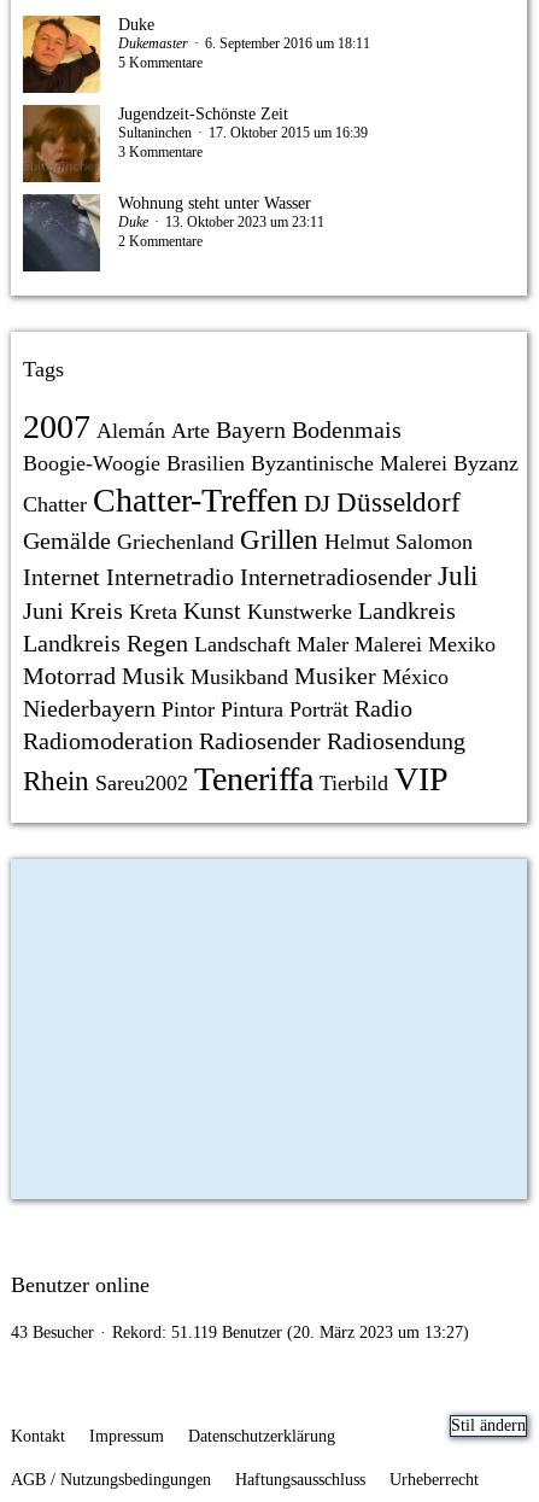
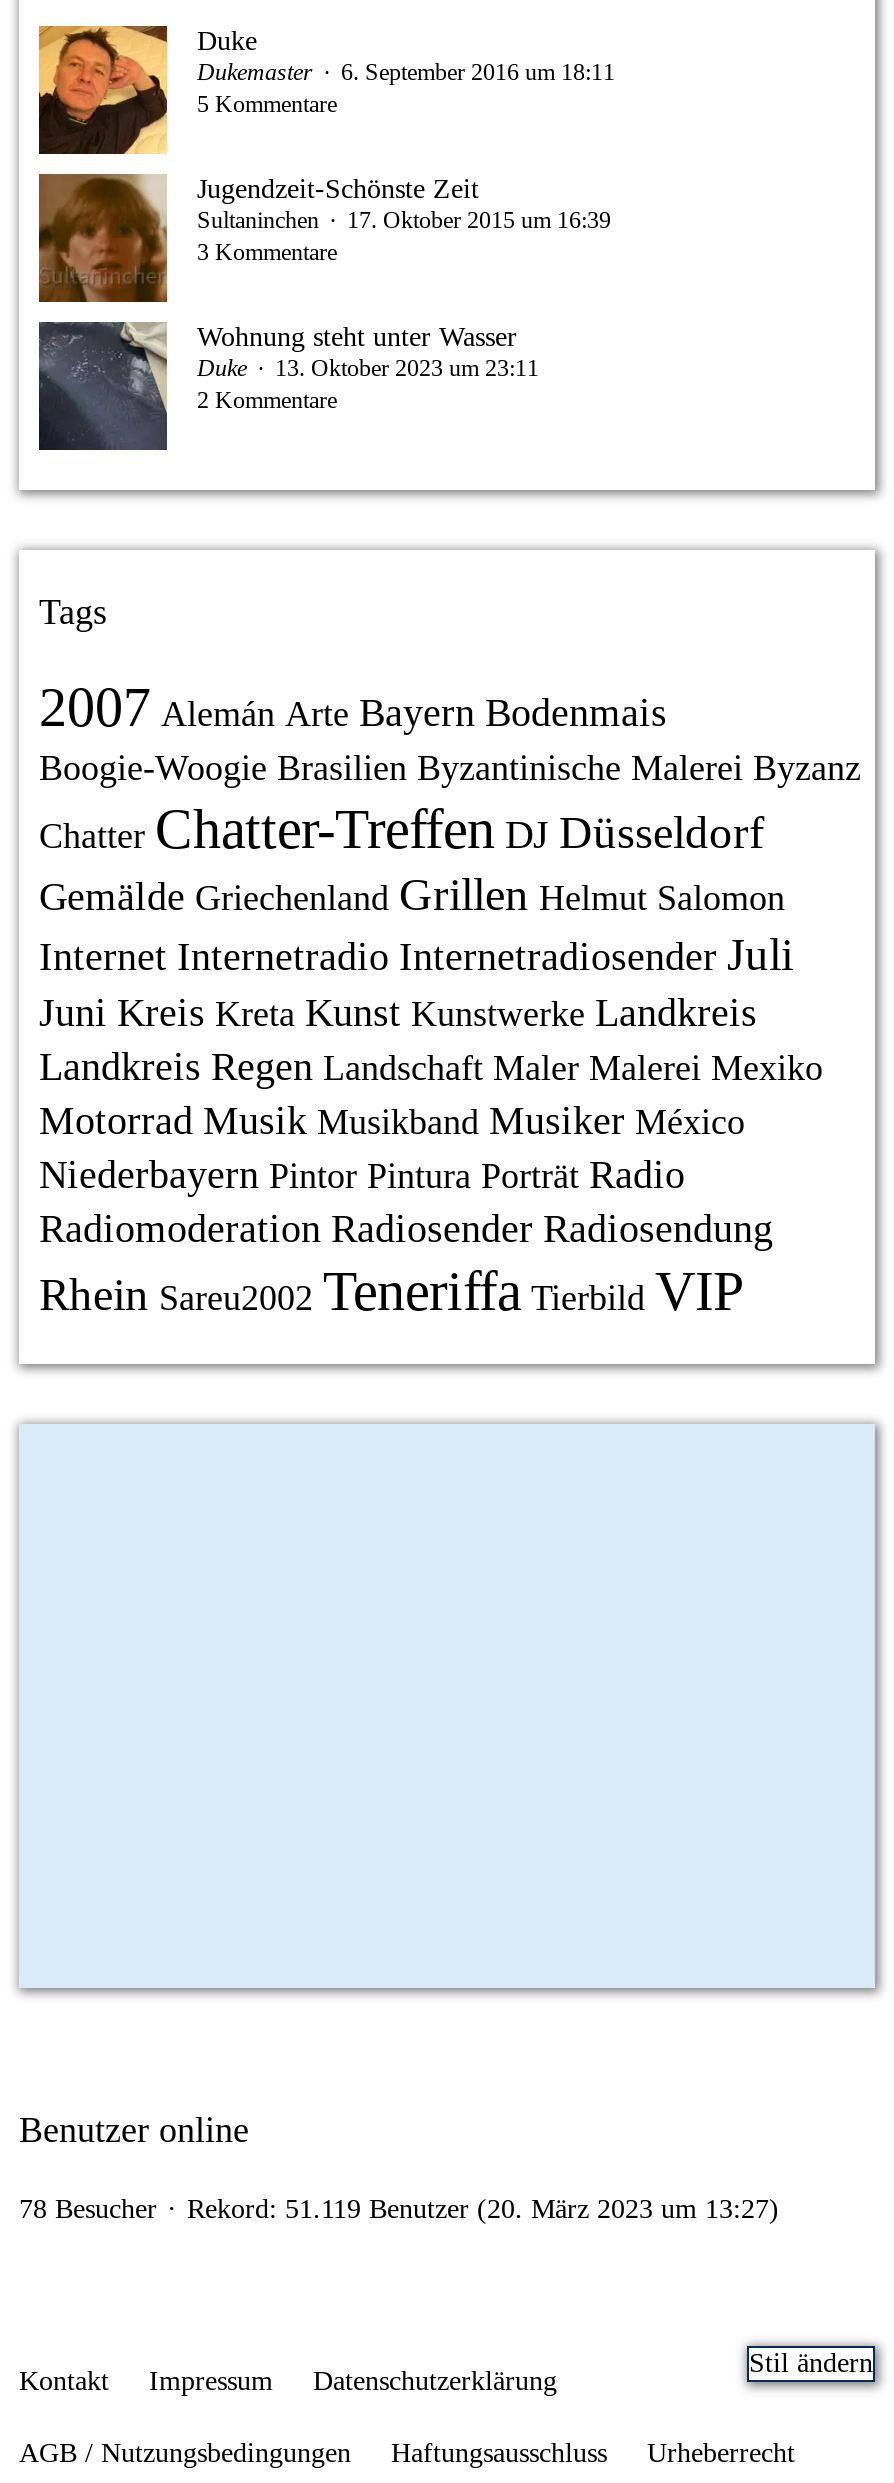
[11,1323,469,1342] 43 Besucher Rekord: 51.119 Benutzer (20. März 2023 um 13:27) -> [19,2194,779,2224] 78 Besucher Rekord: 51.119 Benutzer (20. März 2023 um 13:27)

